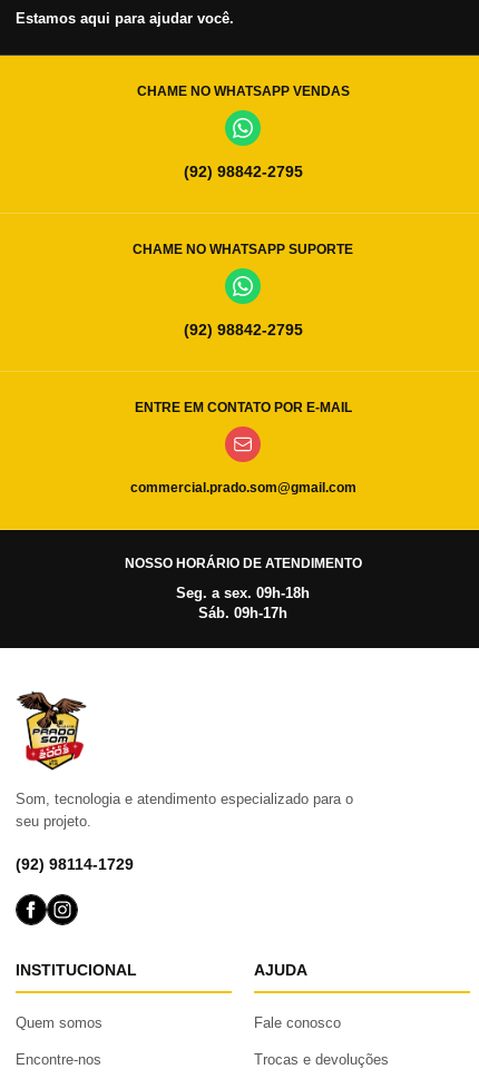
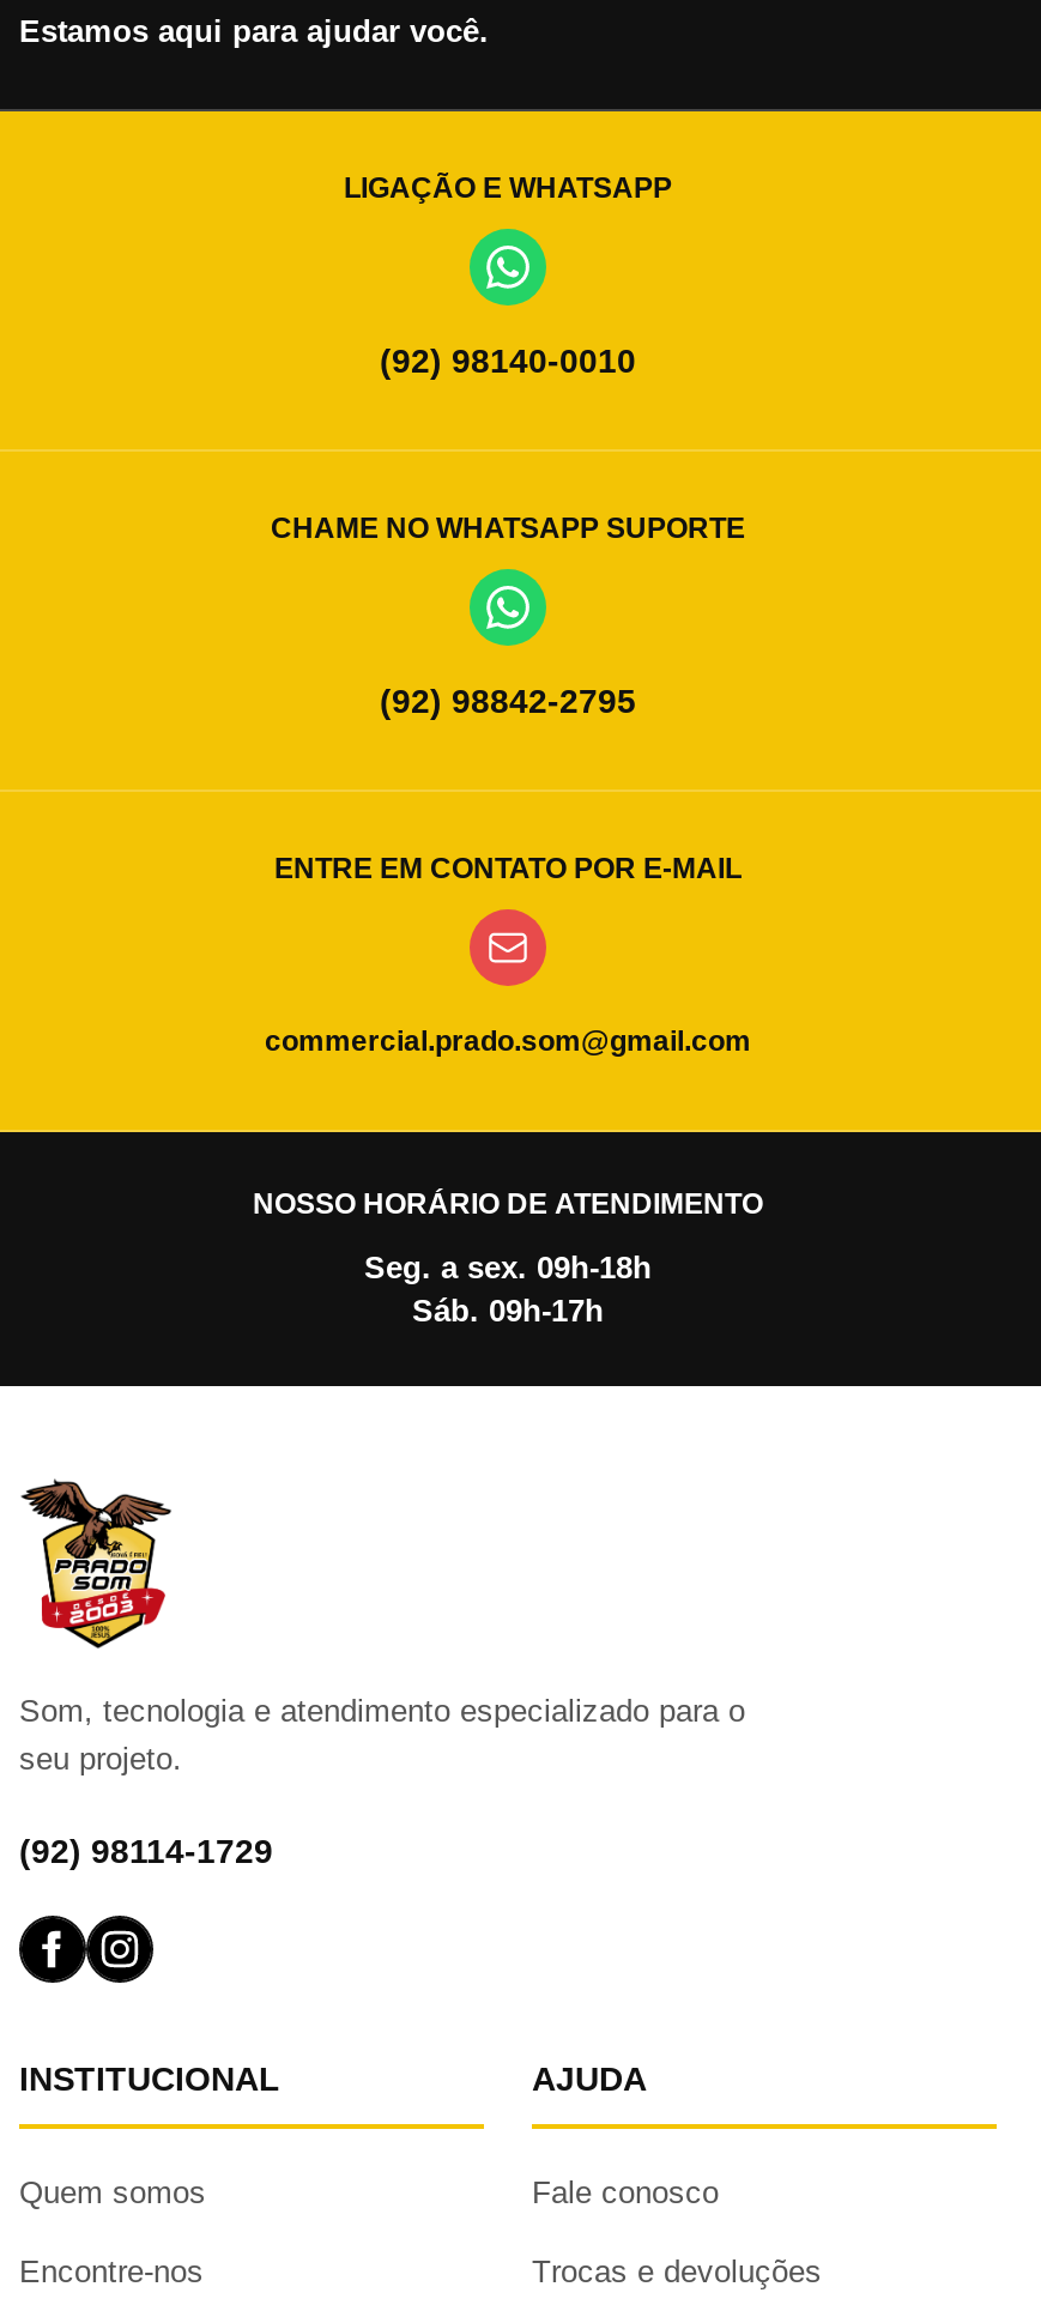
[136,83,349,99] CHAME NO WHATSAPP VENDAS -> [344,171,672,204] LIGAÇÃO E WHATSAPP
[183,163,302,181] (92) 98842-2795 -> [380,342,636,380] (92) 98140-0010

